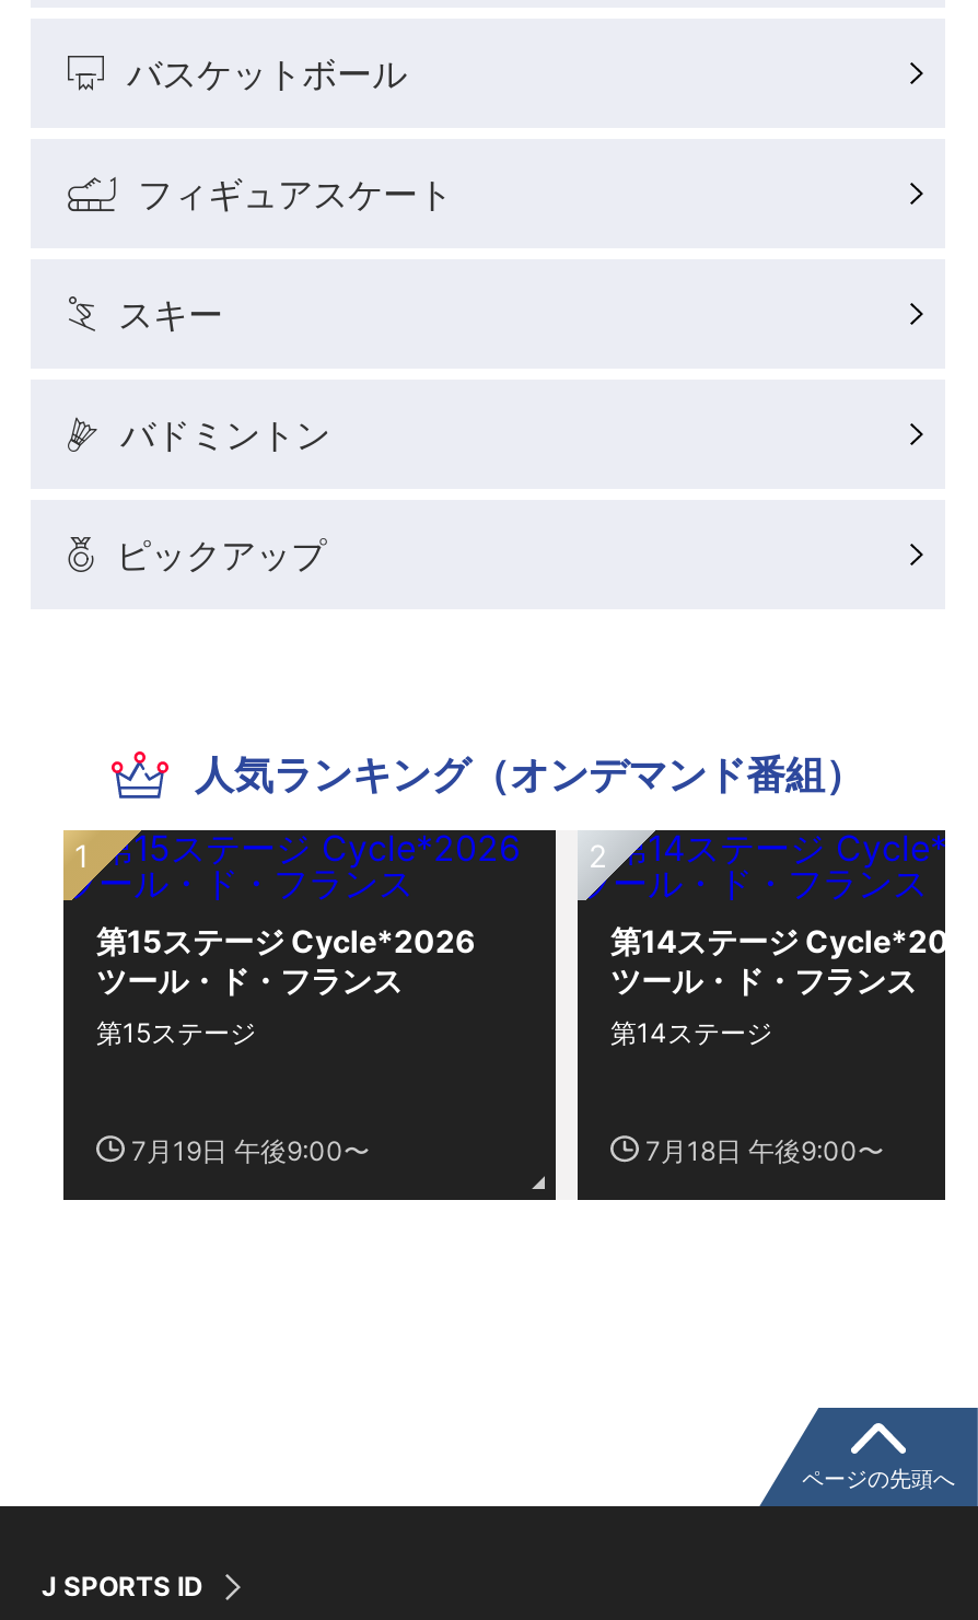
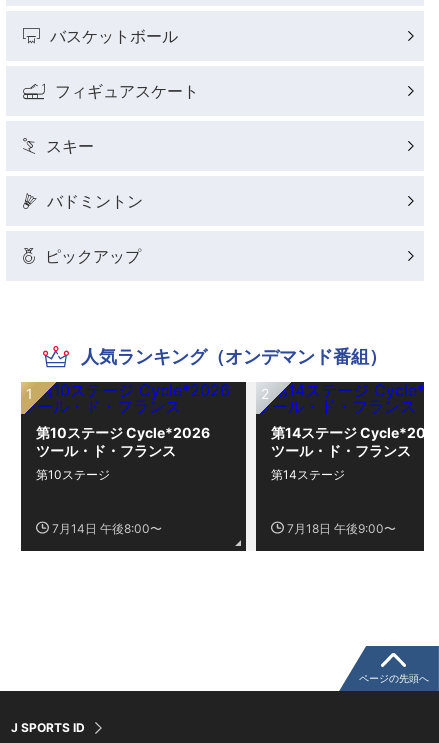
[96,921,505,958] 第15ステージ Cycle*2026 -> [36,424,224,441] 第10ステージ Cycle*2026
[96,1015,256,1048] 第15ステージ -> [36,467,110,482] 第10ステージ
[131,1135,370,1167] 7月19日 午後9:00〜 -> [52,521,162,536] 7月14日 午後8:00〜

